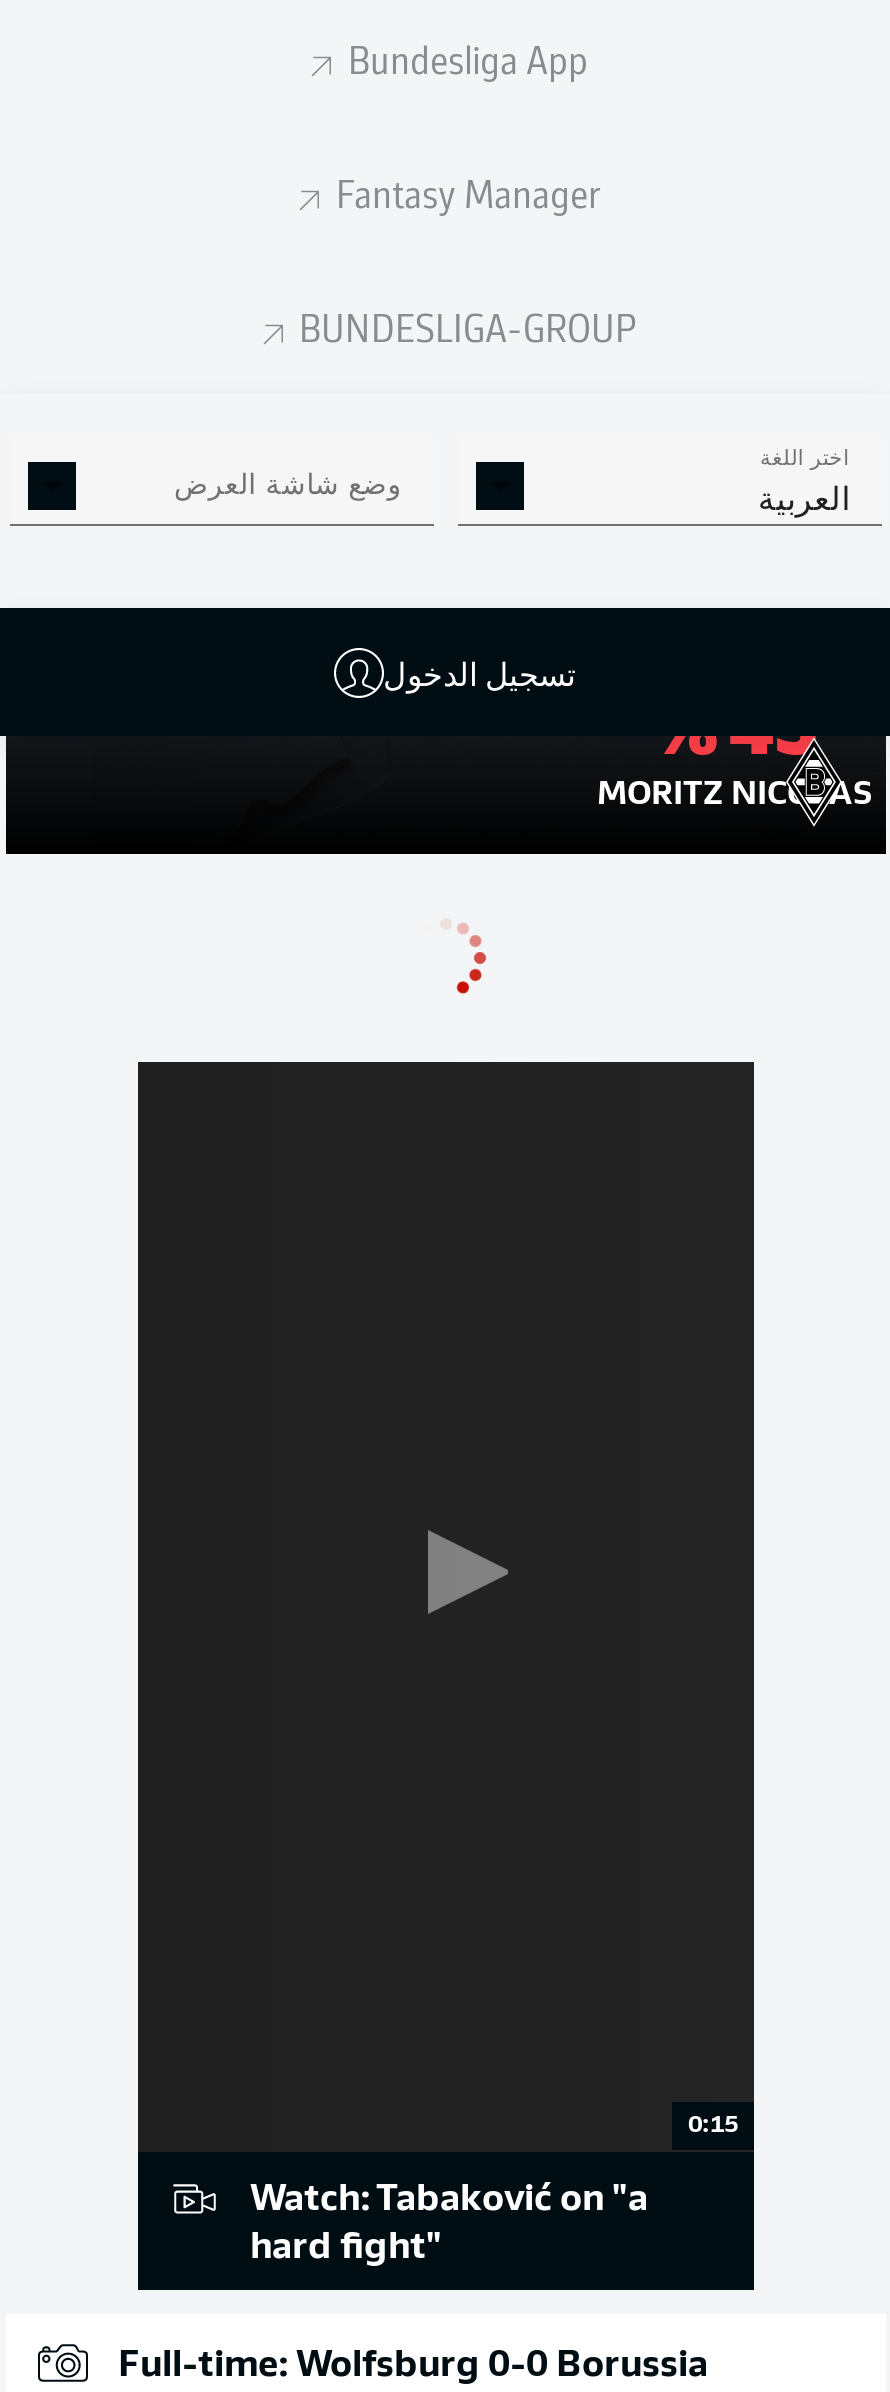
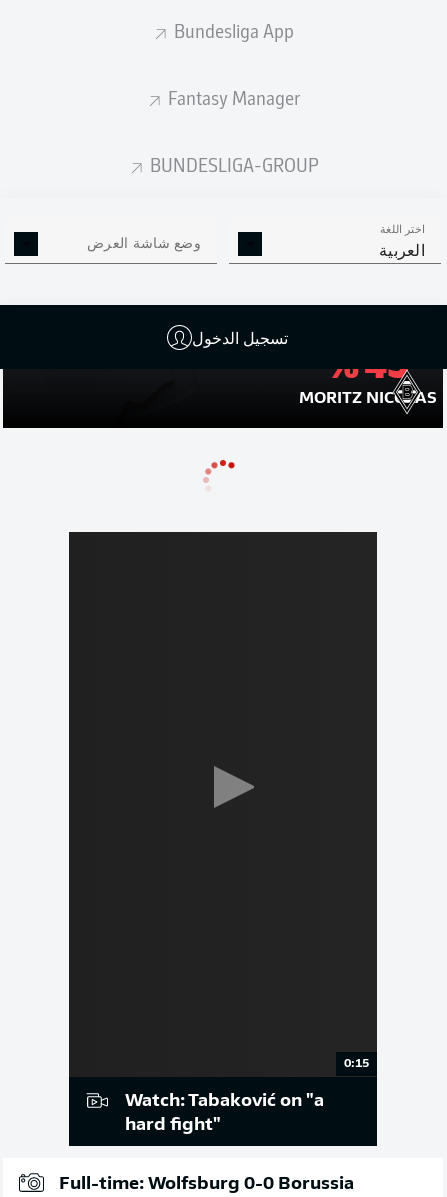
[410,920,488,996] [image] -> [203,459,242,498] [image]

